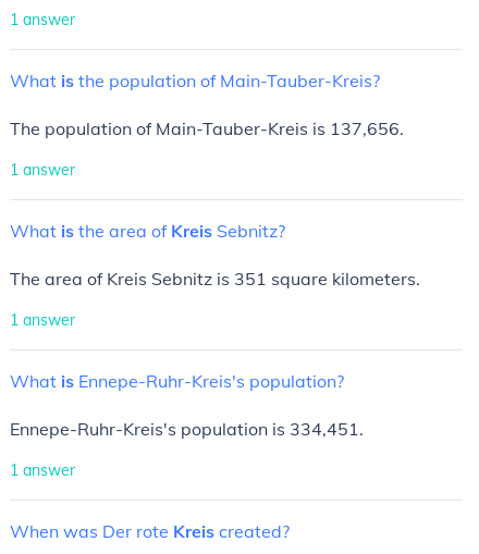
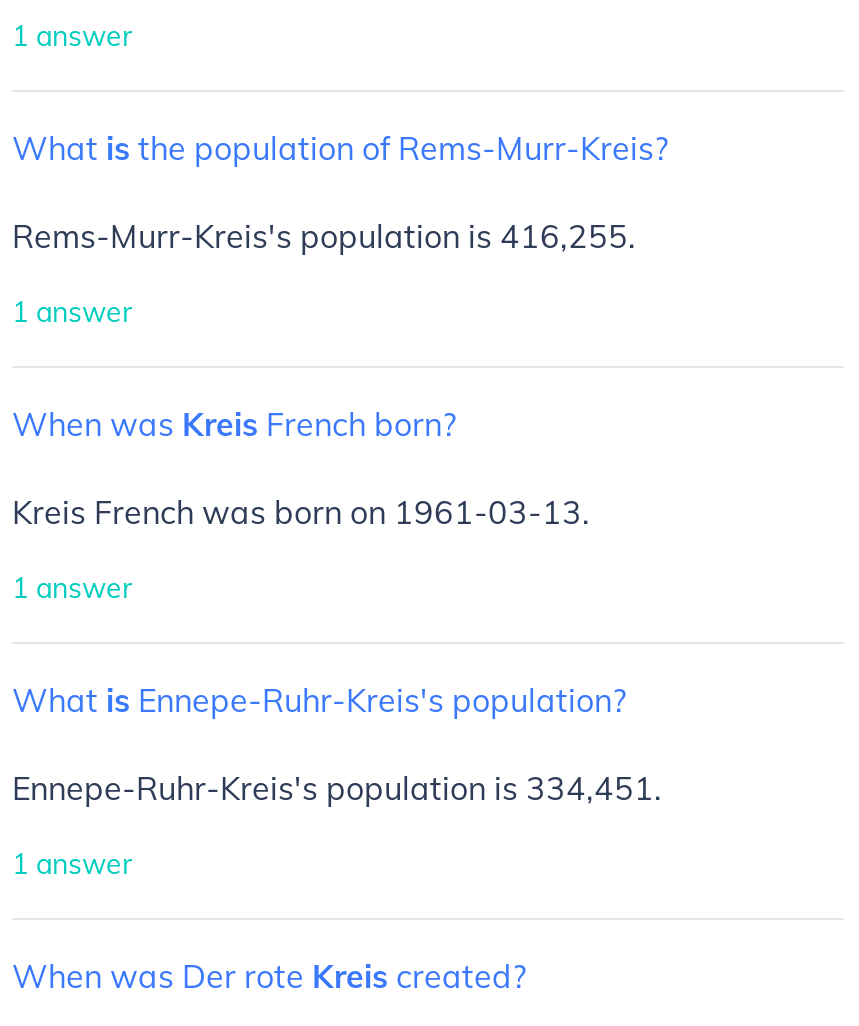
[10,70,380,91] What is the population of Main-Tauber-Kreis? -> [12,128,668,168] What is the population of Rems-Murr-Kreis?
[10,118,404,139] The population of Main-Tauber-Kreis is 137,656. -> [12,216,636,256] Rems-Murr-Kreis's population is 416,255.
[10,220,285,242] What is the area of Kreis Sebnitz? -> [12,404,456,444] When was Kreis French born?
[10,268,420,290] The area of Kreis Sebnitz is 351 square kilometers. -> [12,492,590,532] Kreis French was born on 1961-03-13.

